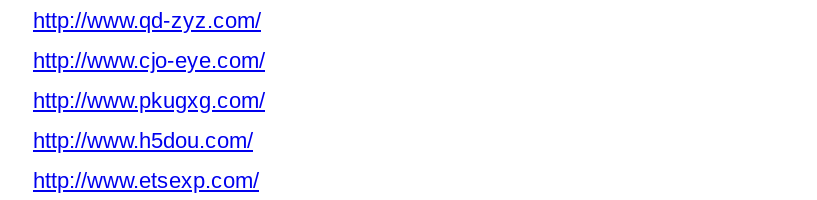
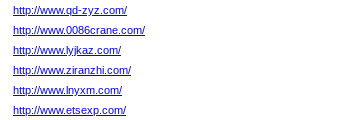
[33,48,265,152] http://www.cjo-eye.com/ | http://www.pkugxg.com/ | http://www.h5dou.com/ -> [13,24,145,96] http://www.0086crane.com/ | http://www.lyjkaz.com/ | http://www.ziranzhi.com/ | http://www.lnyxm.com/

